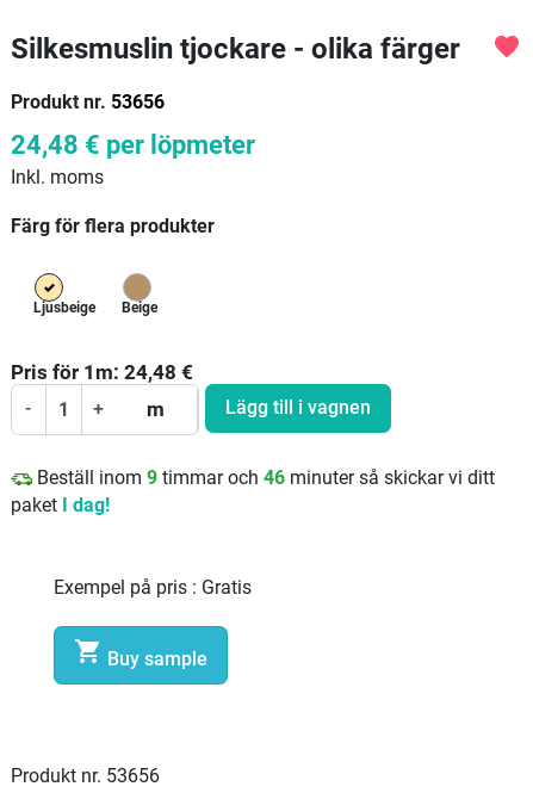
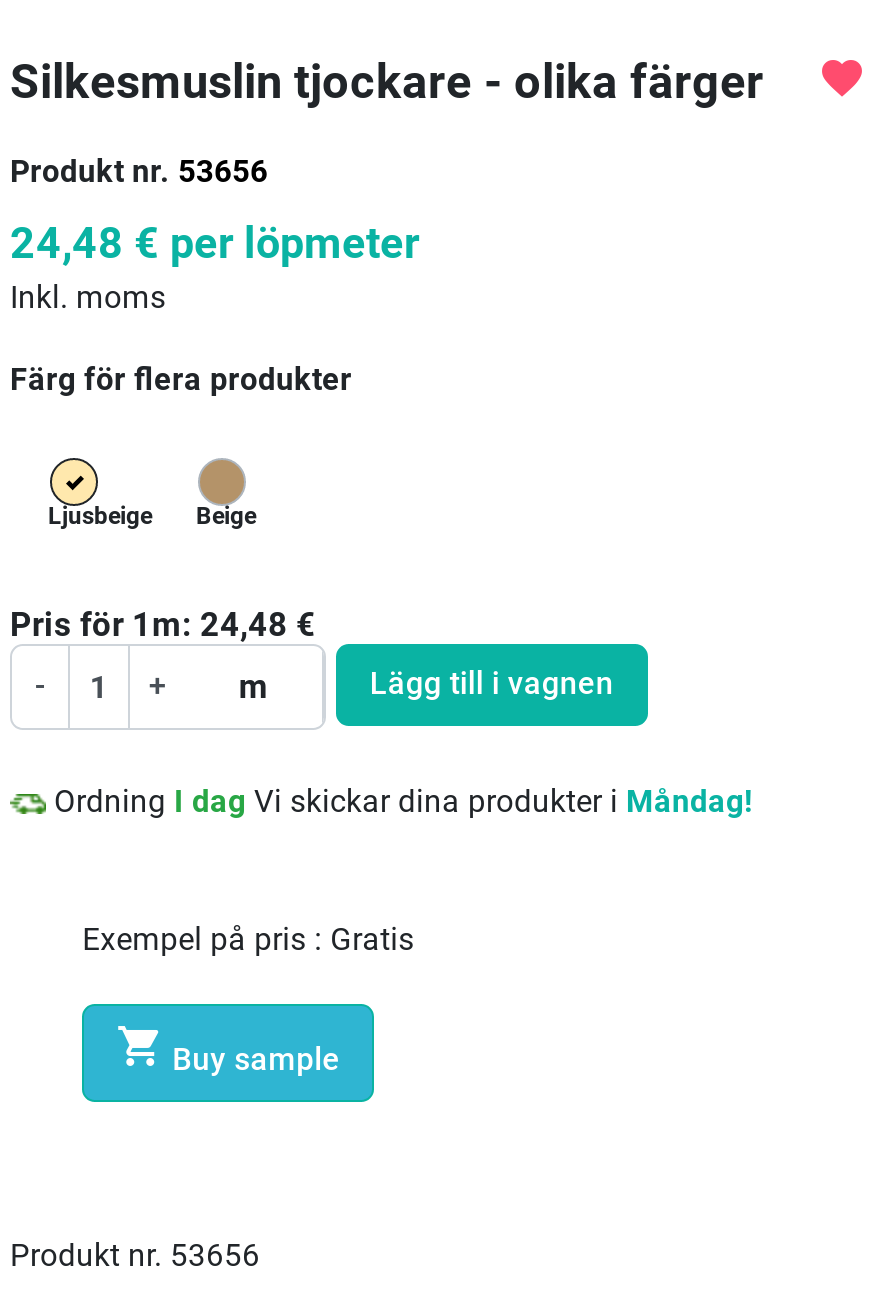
[11,468,495,517] Beställ inom 9 timmar och 46 minuter så skickar vi ditt | paket I dag! -> [46,785,752,821] Ordning I dag Vi skickar dina produkter i Måndag!

